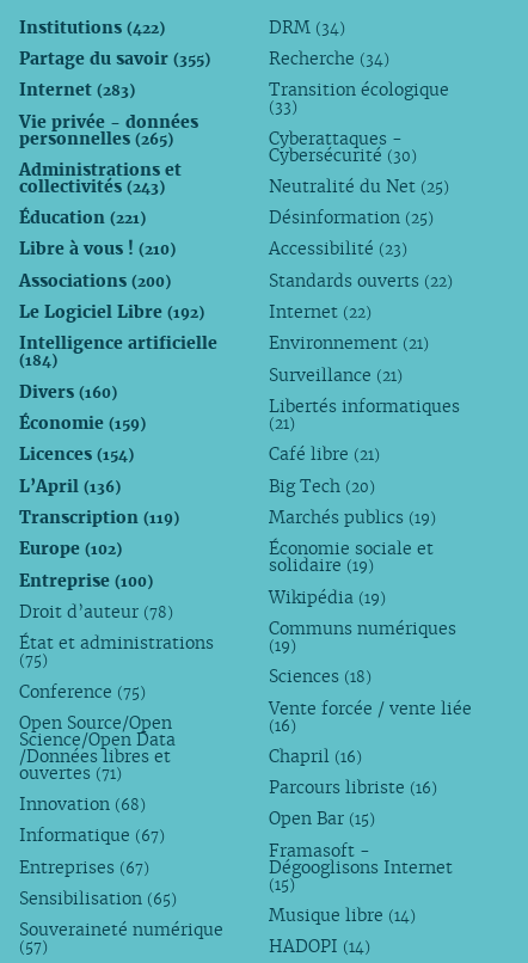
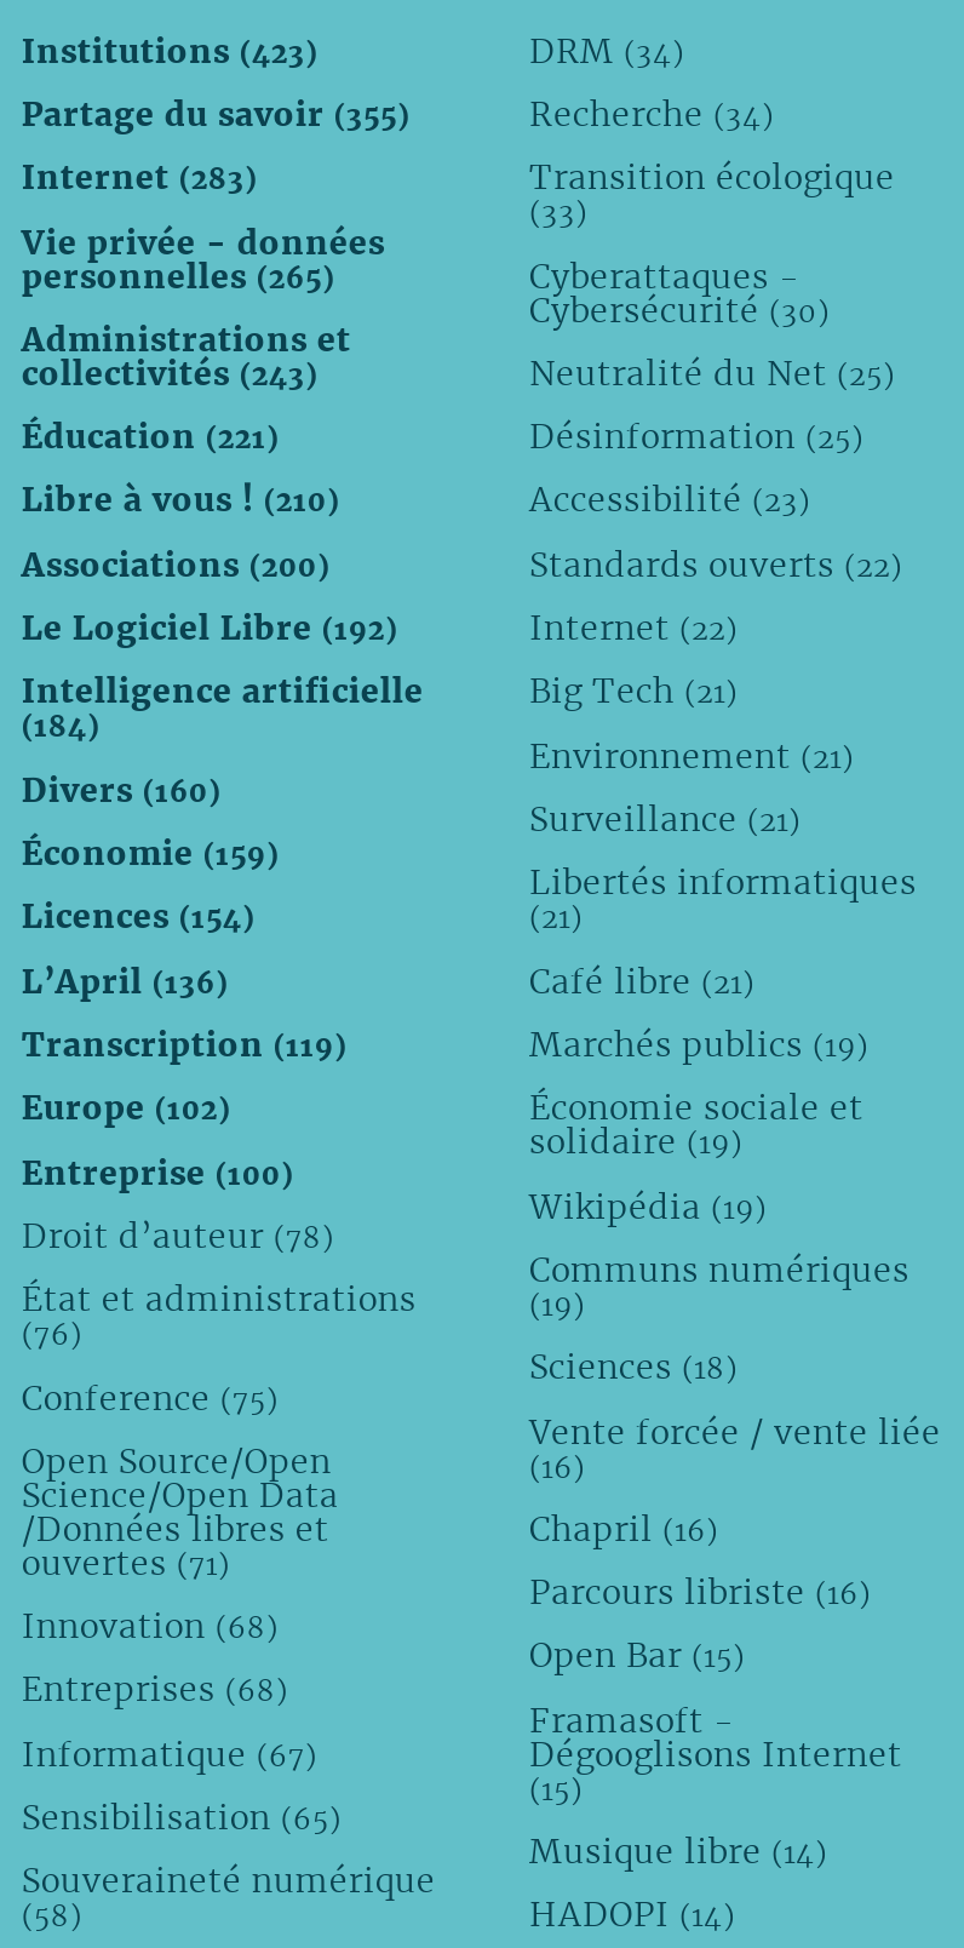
[19,16,165,38] Institutions (422) -> [21,28,317,72] Institutions (423)
moved [269,333,460,465] -> [529,733,917,1002]: Environnement (21) | Surveillance (21) | Libertés informatiques | (21) | Café libre (21)
none -> [529,670,737,713] Big Tech (21)
[269,475,376,497] Big Tech (20) -> none
[19,651,48,669] (75) -> [21,1316,82,1352] (76)
none -> [21,1668,288,1712] Entreprises (68)
moved [19,825,165,847] -> [21,1732,317,1775]: Informatique (67)
[19,856,149,878] Entreprises (67) -> none
[19,938,48,956] (57) -> [21,1898,82,1934] (58)

